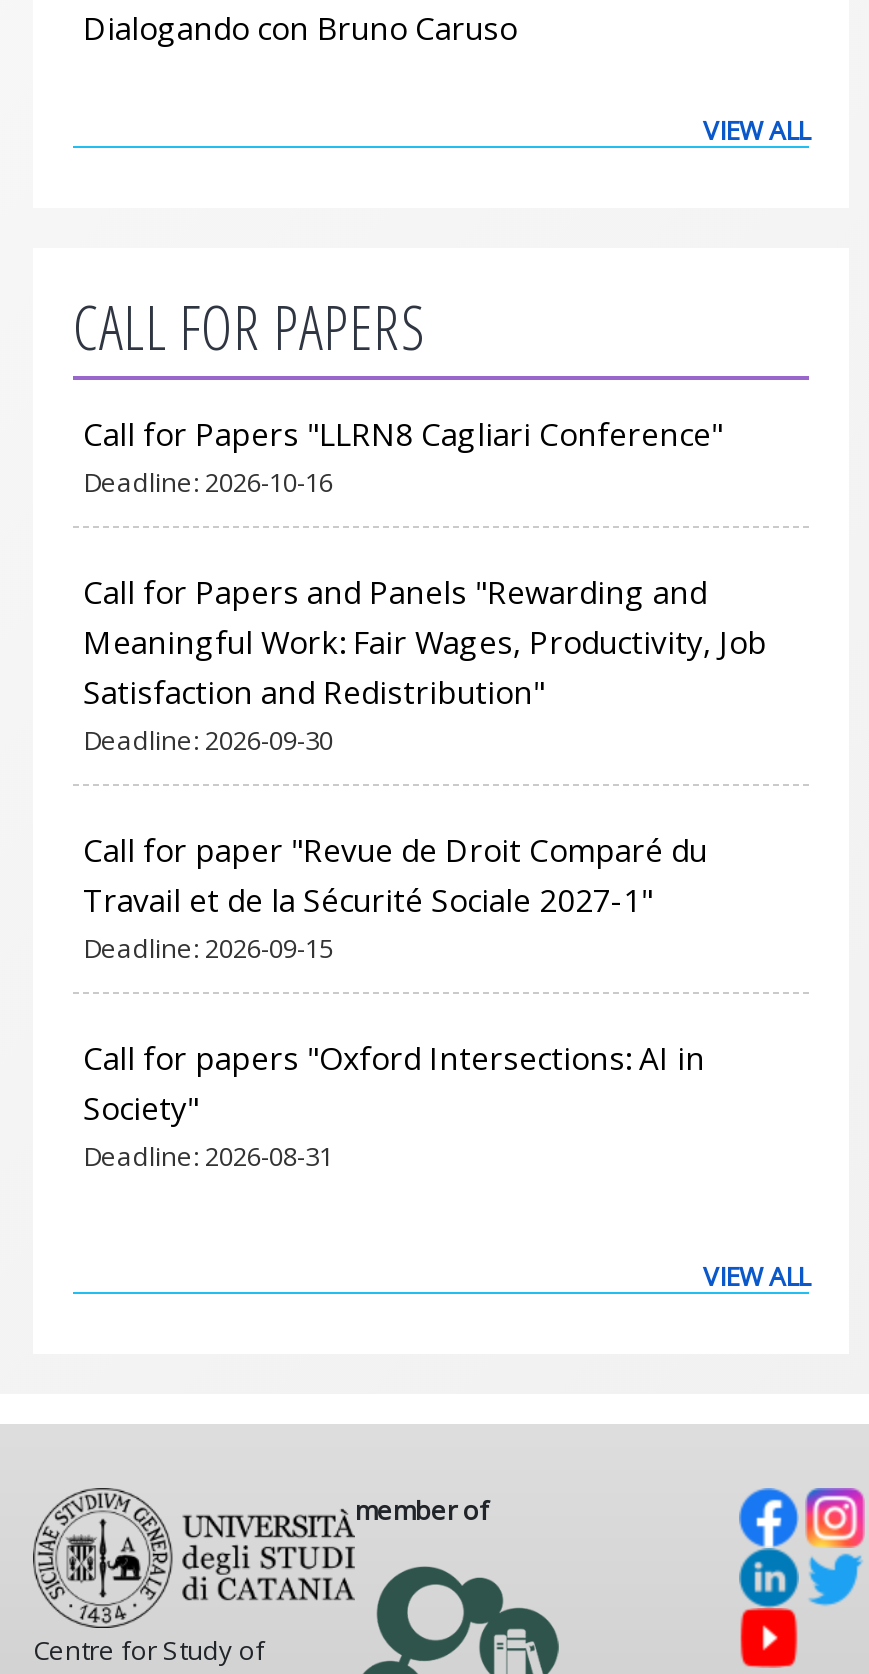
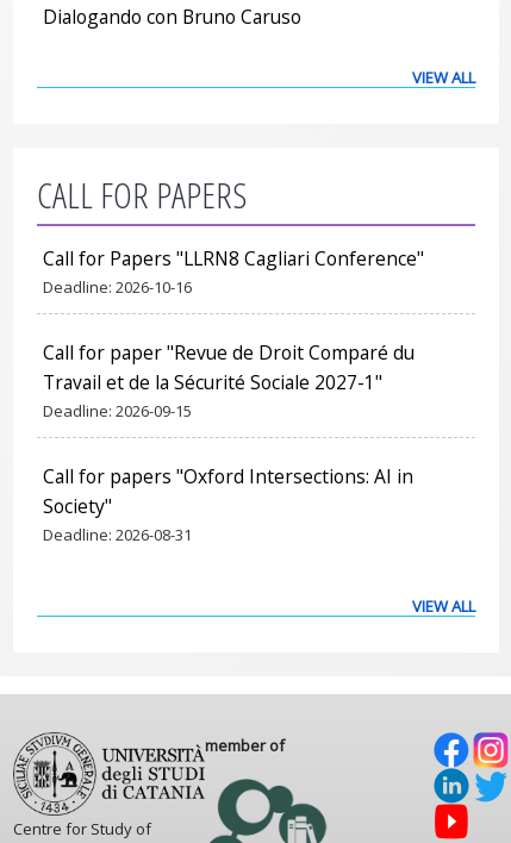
[83,570,767,758] Call for Papers and Panels "Rewarding and | Meaningful Work: Fair Wages, Productivity, Job | Satisfaction and Redistribution" | Deadline: 2026-09-30 -> none

